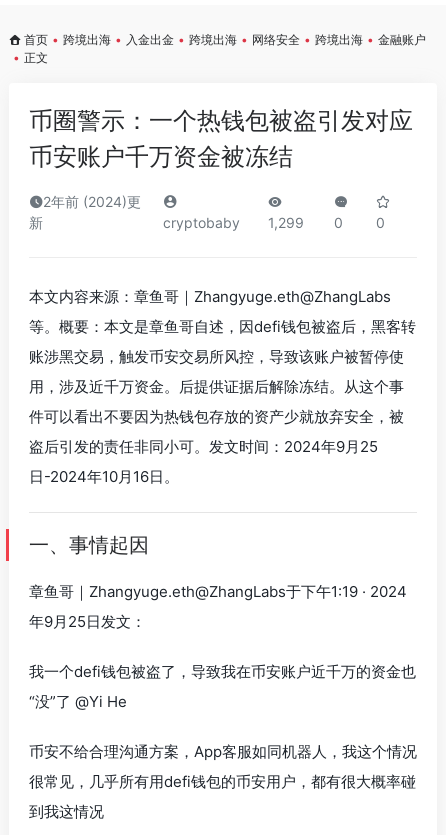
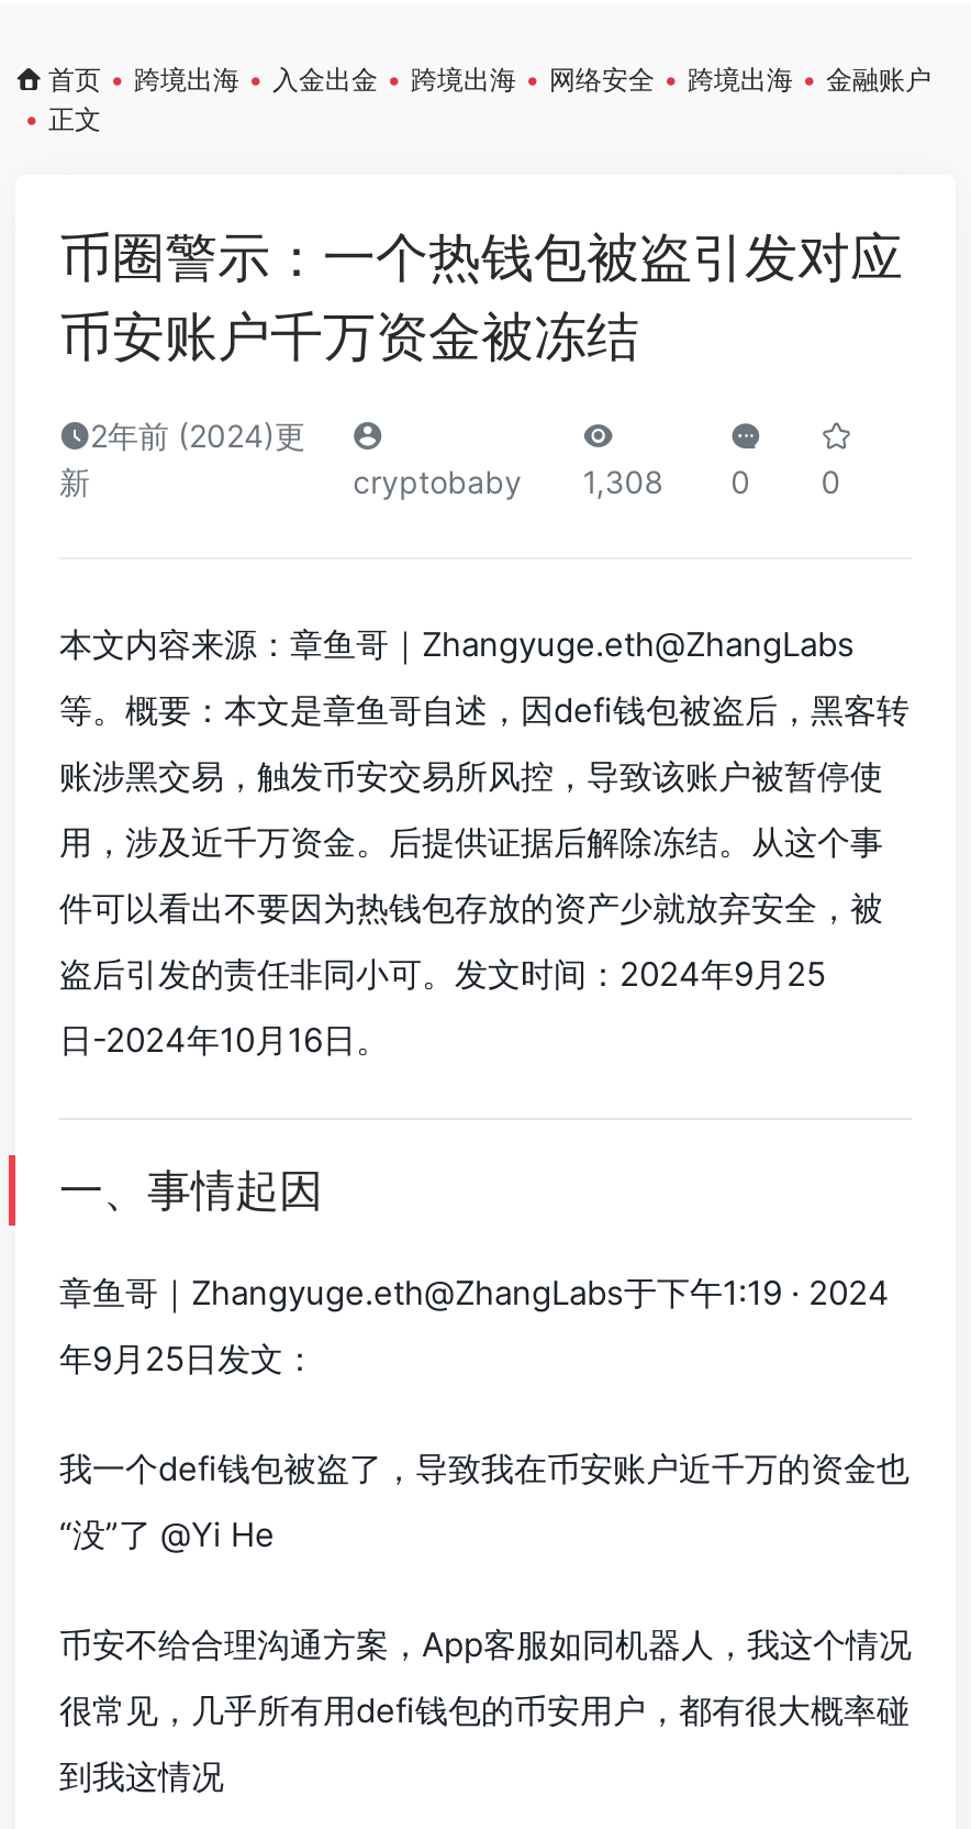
[163,214,385,231] cryptobaby 1,299 0 0 -> [353,463,841,500] cryptobaby 1,308 0 0

